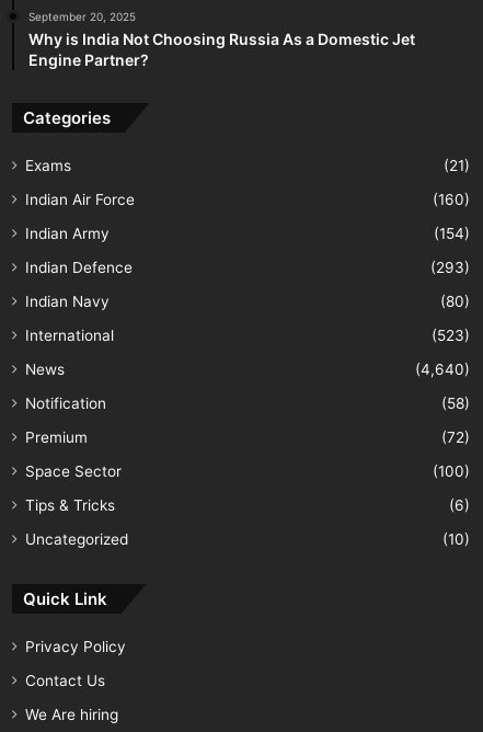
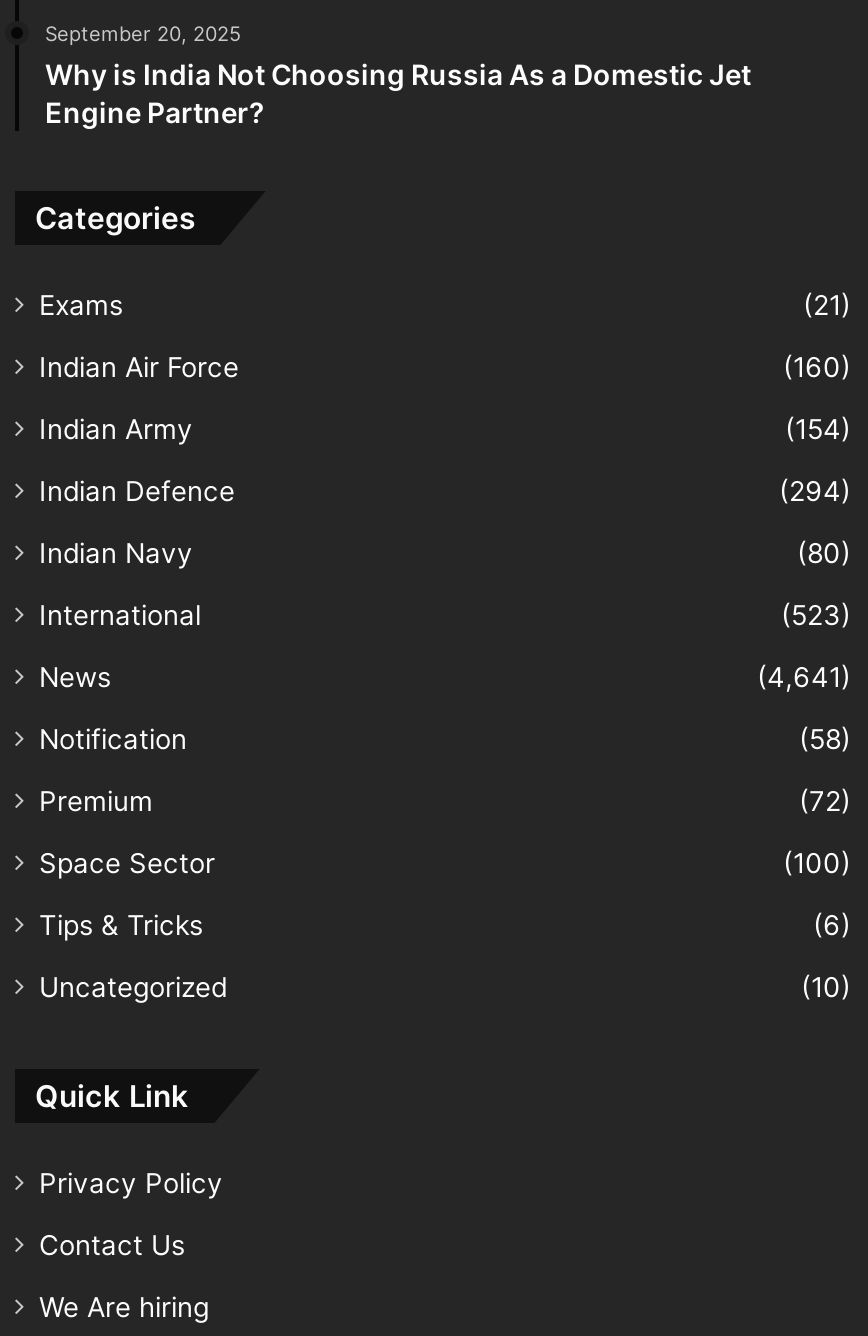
[430,258,470,276] (293) -> [779,475,851,507] (294)
[415,360,470,378] (4,640) -> [757,661,851,693] (4,641)

